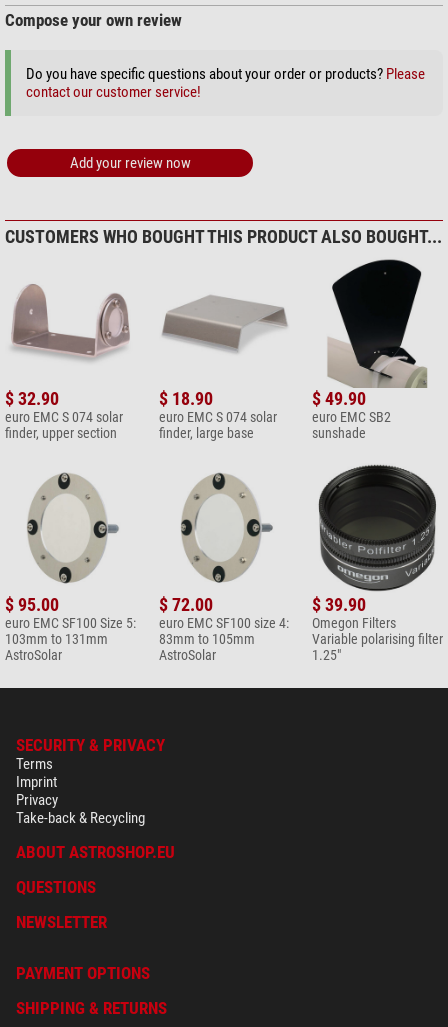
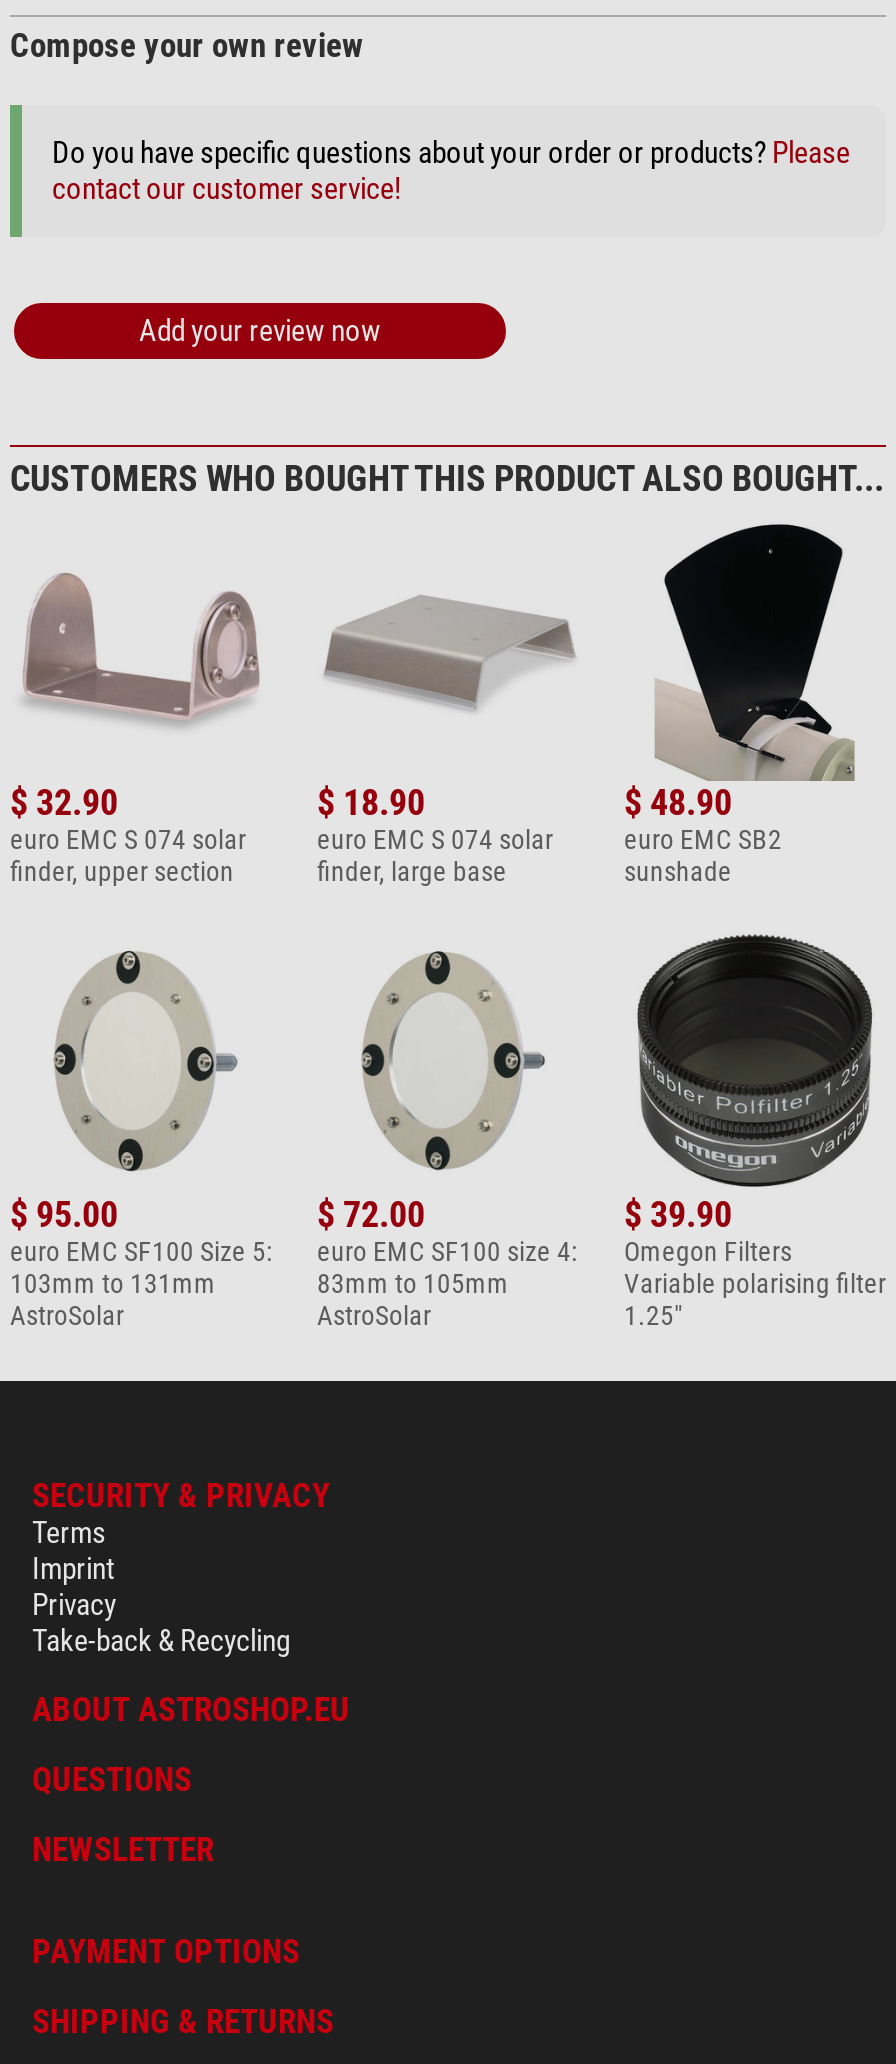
[312,387,366,408] $ 49.90 -> [624,780,732,822] $ 48.90

